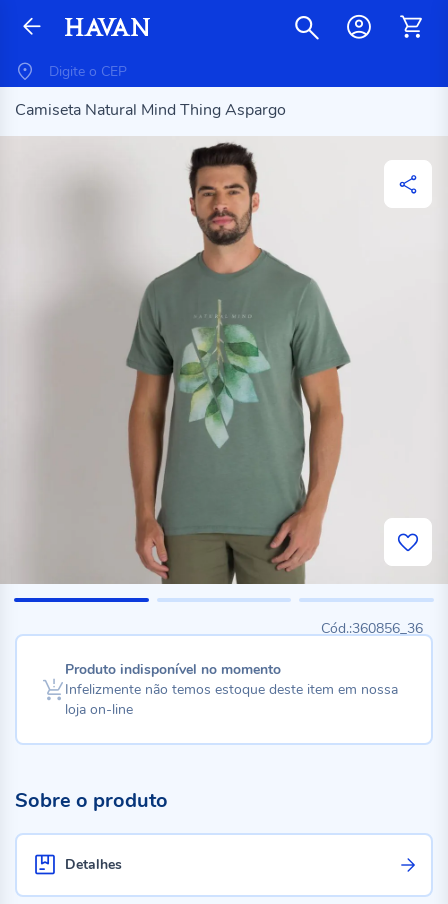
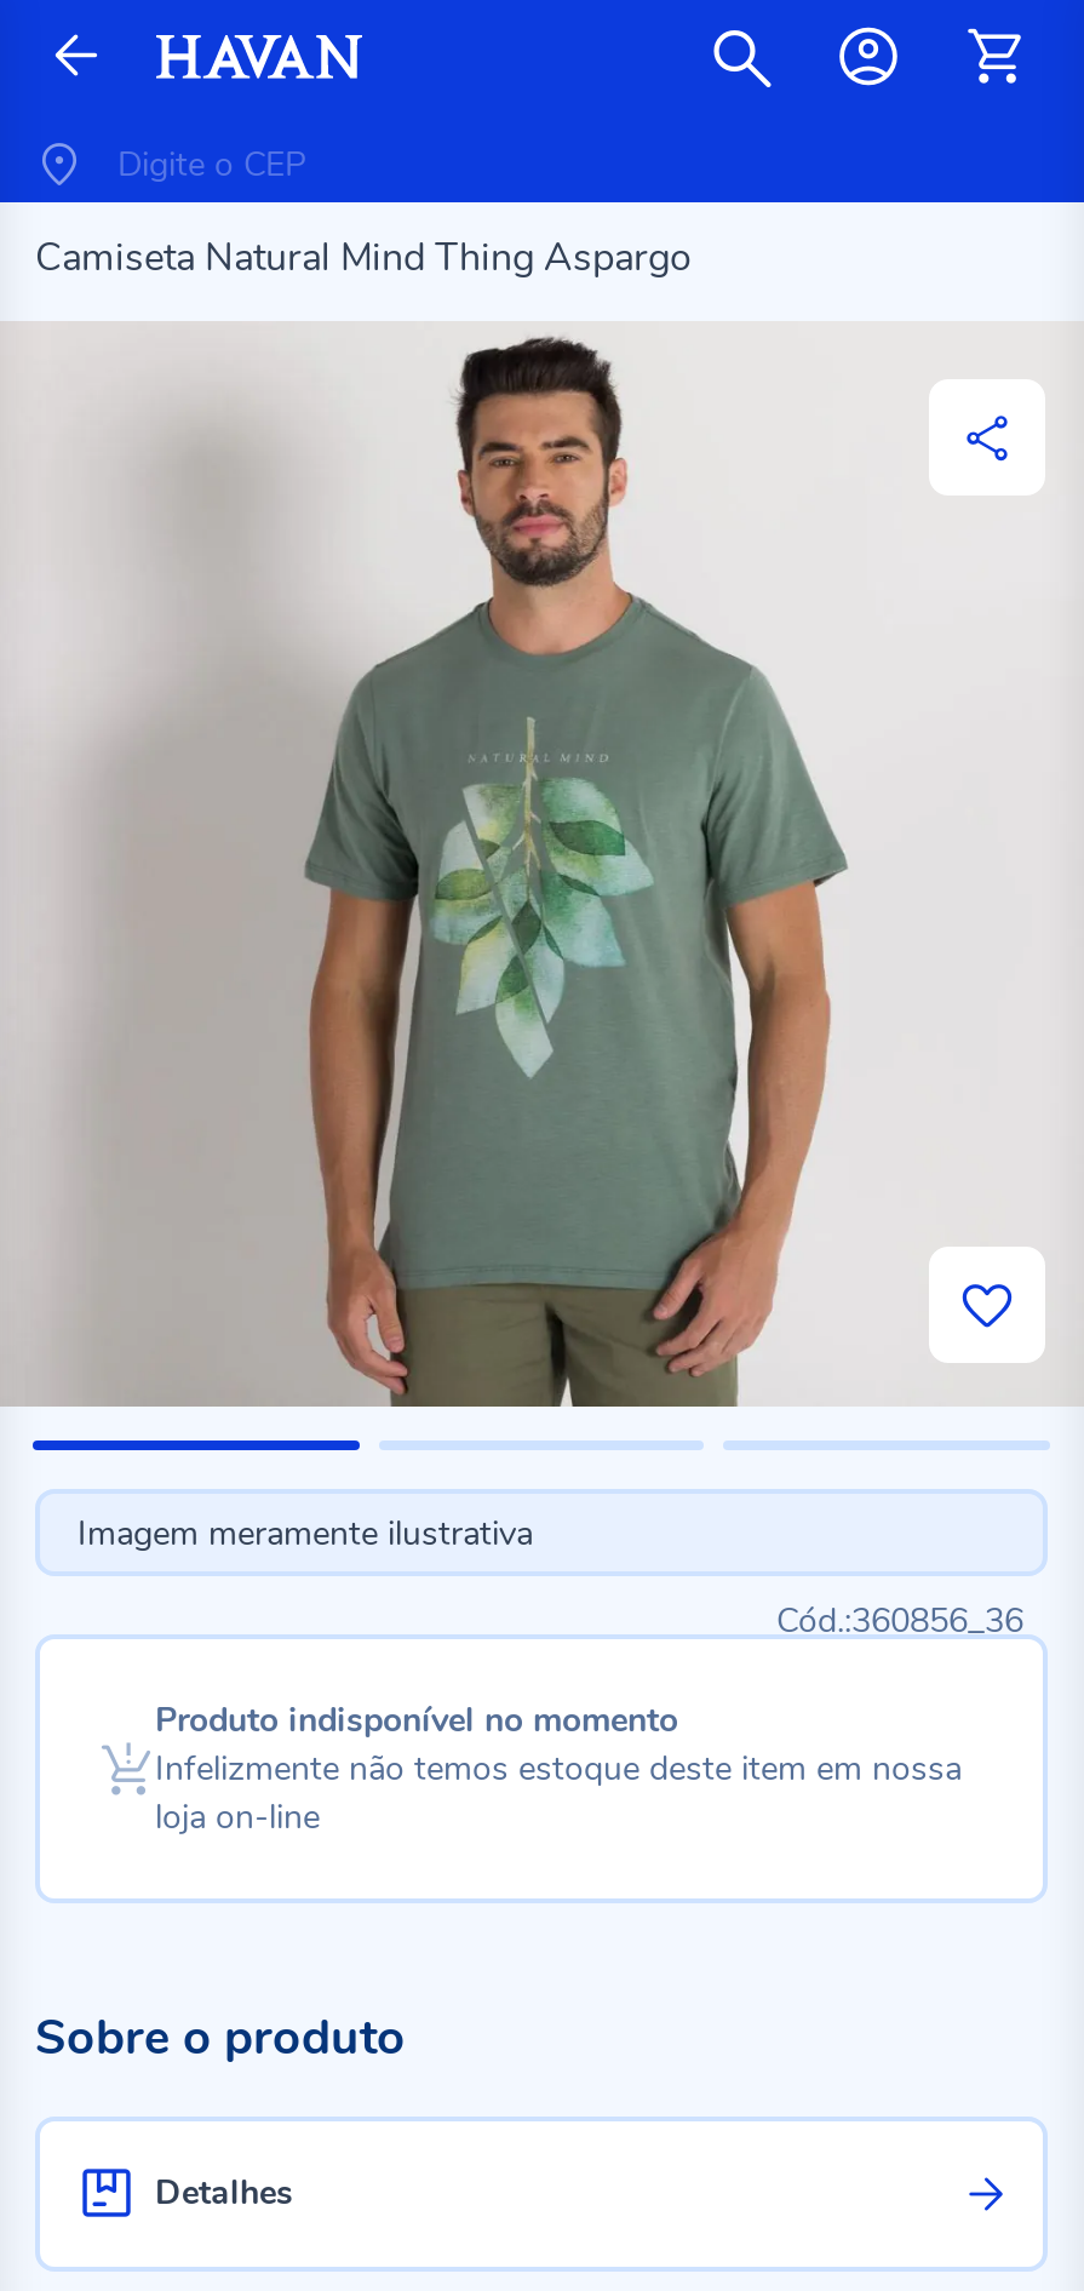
none -> [78,1510,533,1556] Imagem meramente ilustrativa

